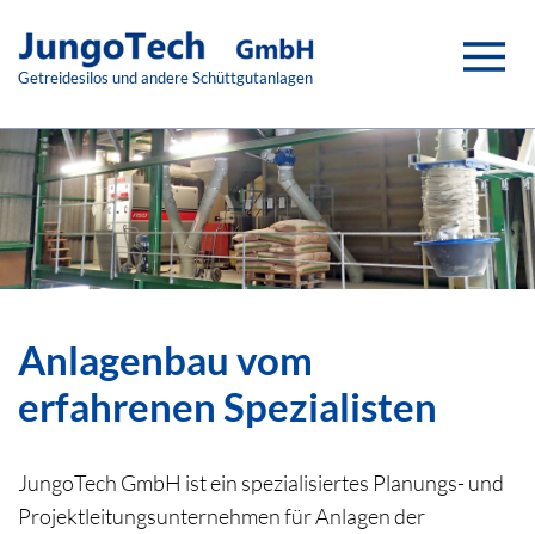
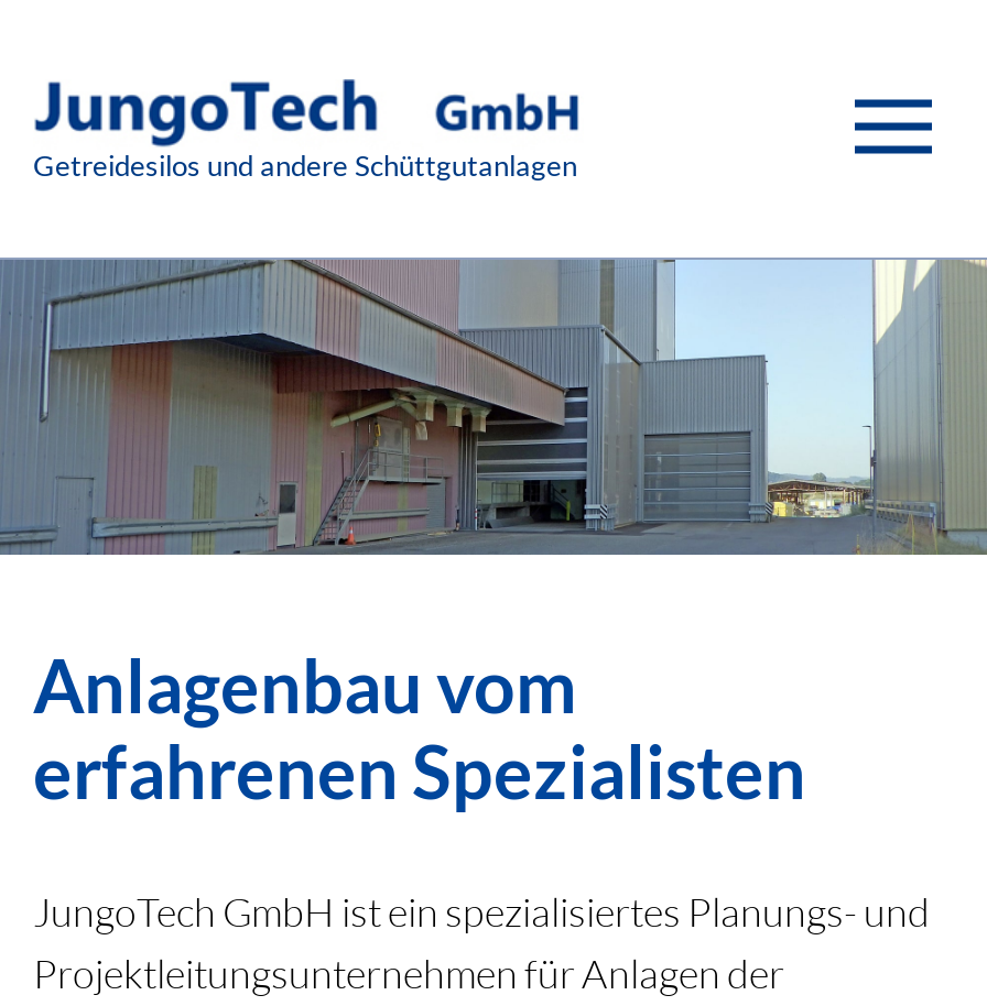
[4,128,531,290] [image] -> [7,258,980,557] [image]

